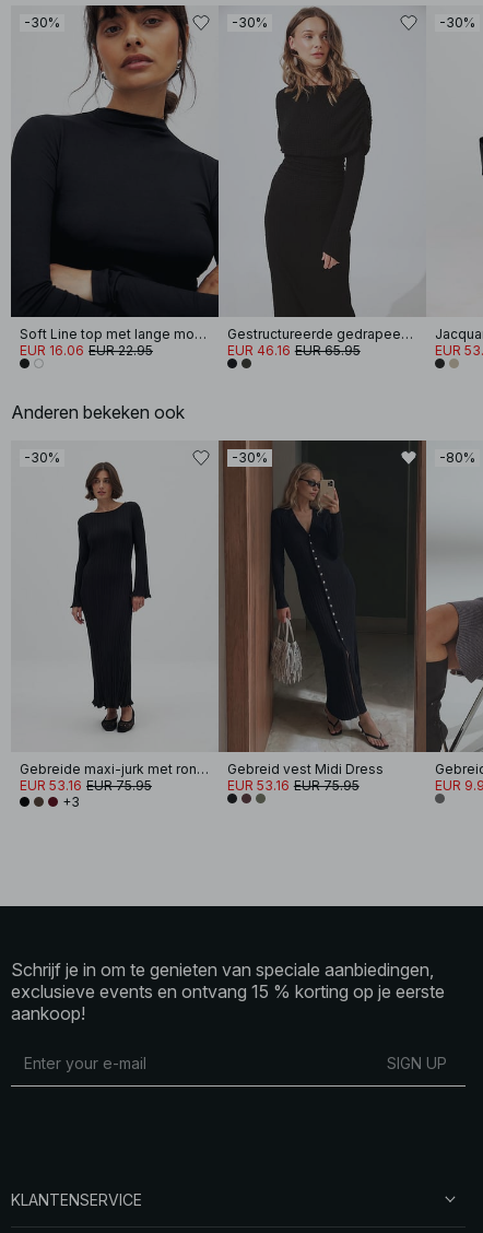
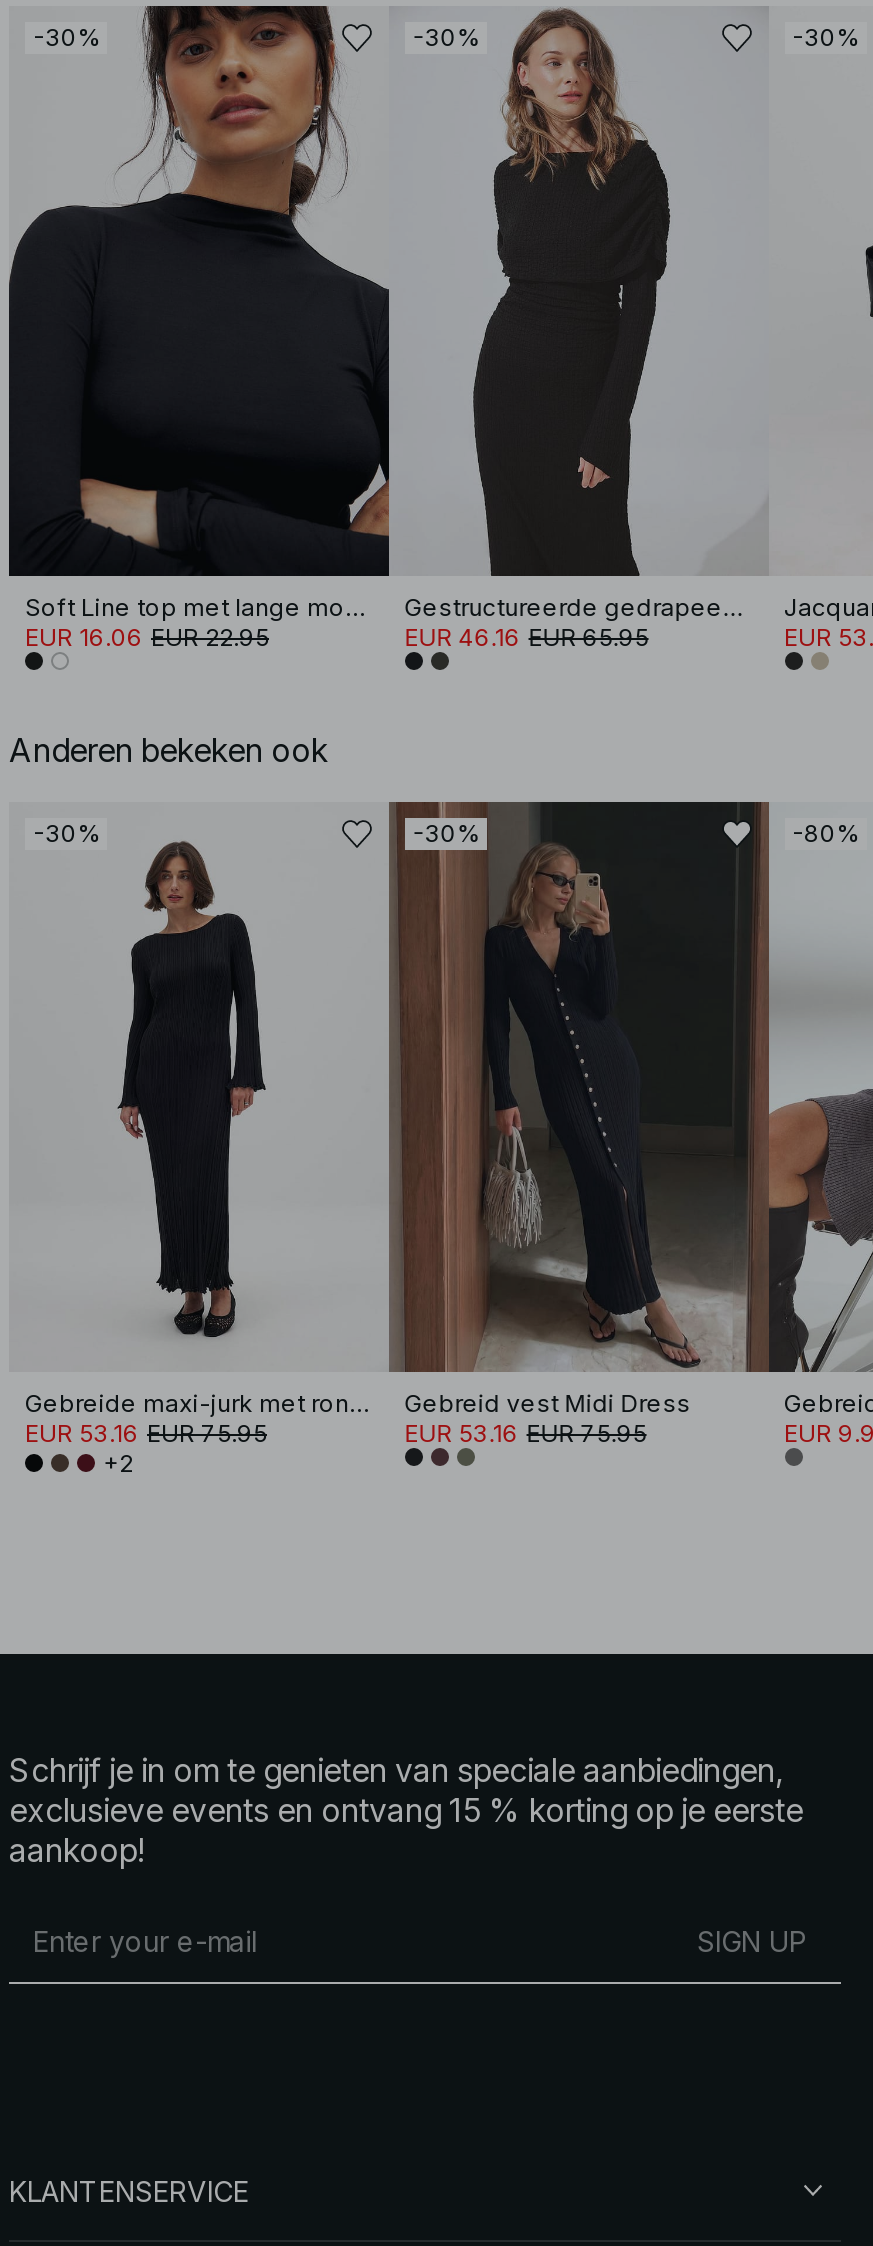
[62,793,80,810] +3 -> [103,1447,133,1477] +2

